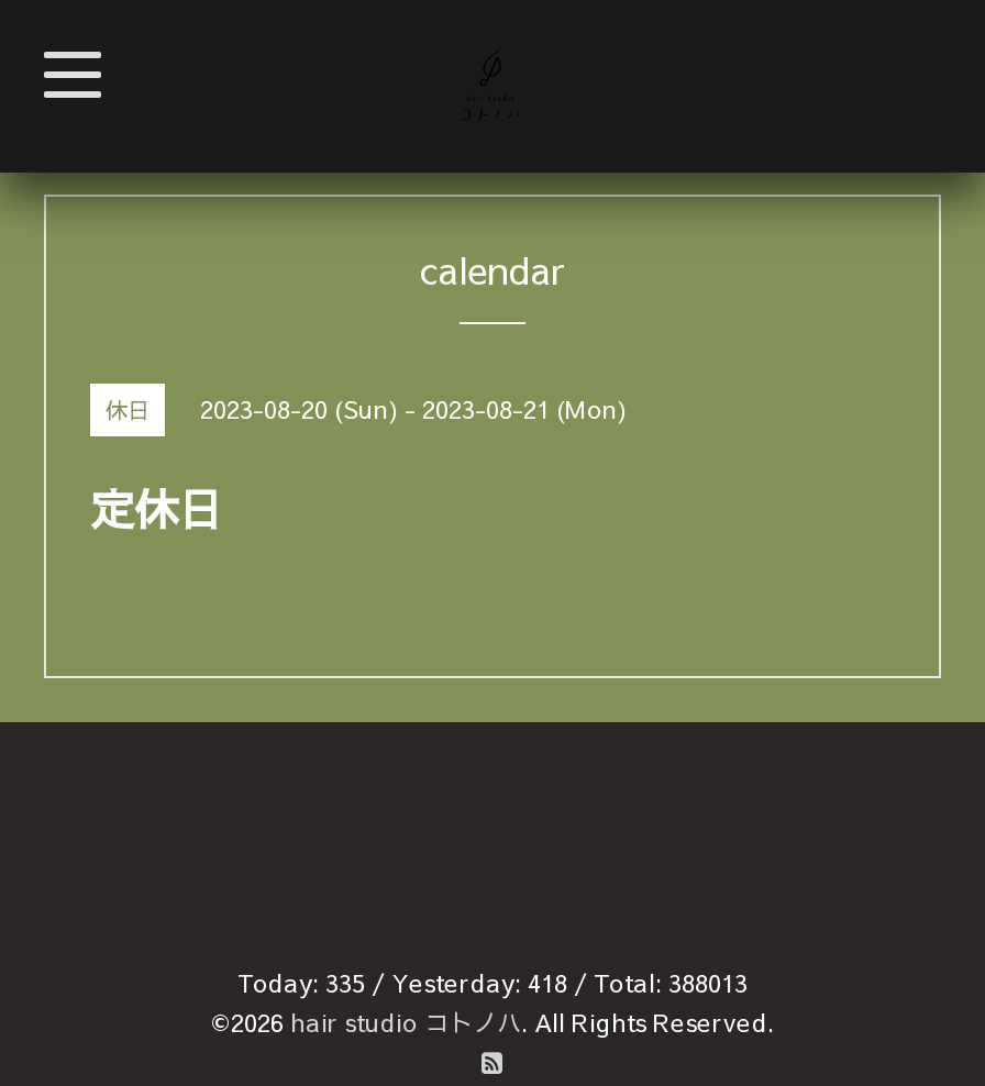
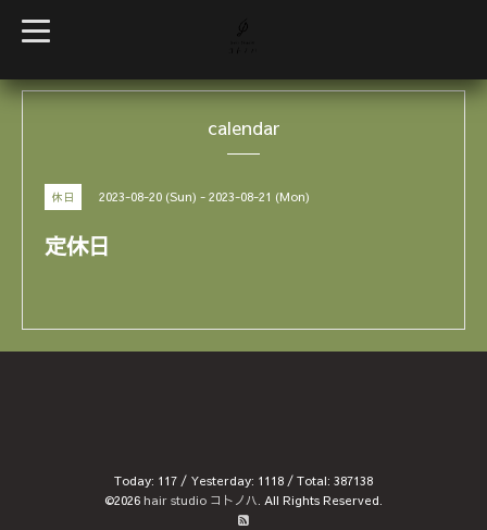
[237,966,748,999] Today: 335 / Yesterday: 418 / Total: 388013 -> [114,472,373,489] Today: 117 / Yesterday: 1118 / Total: 387138

